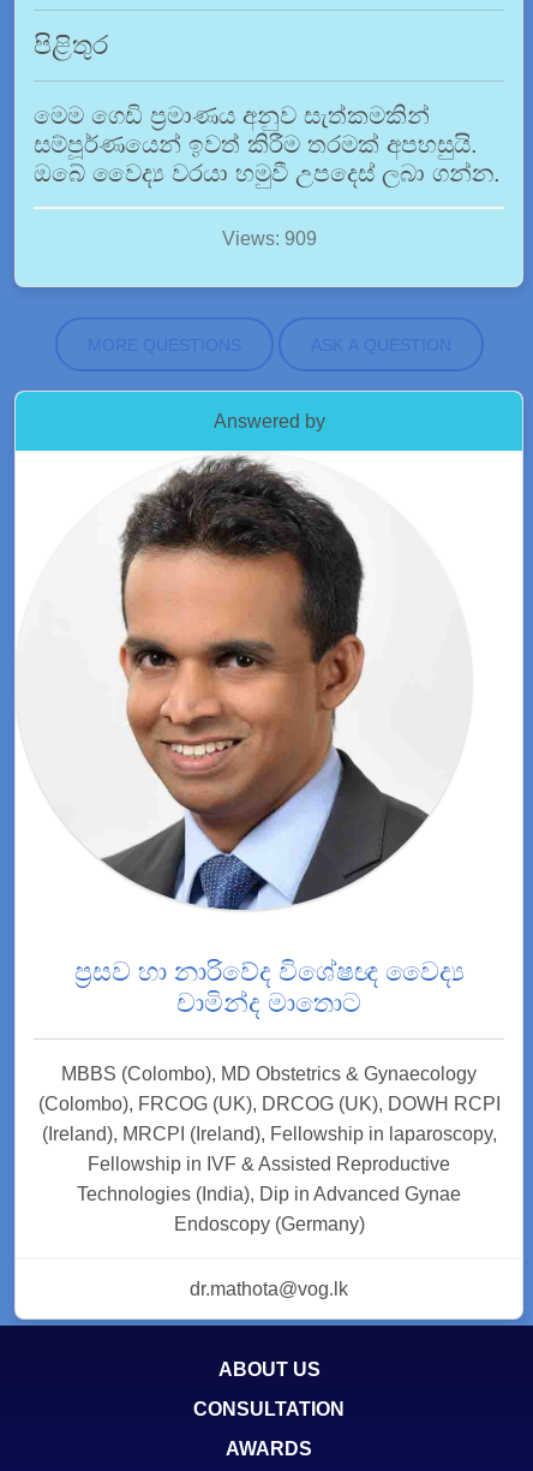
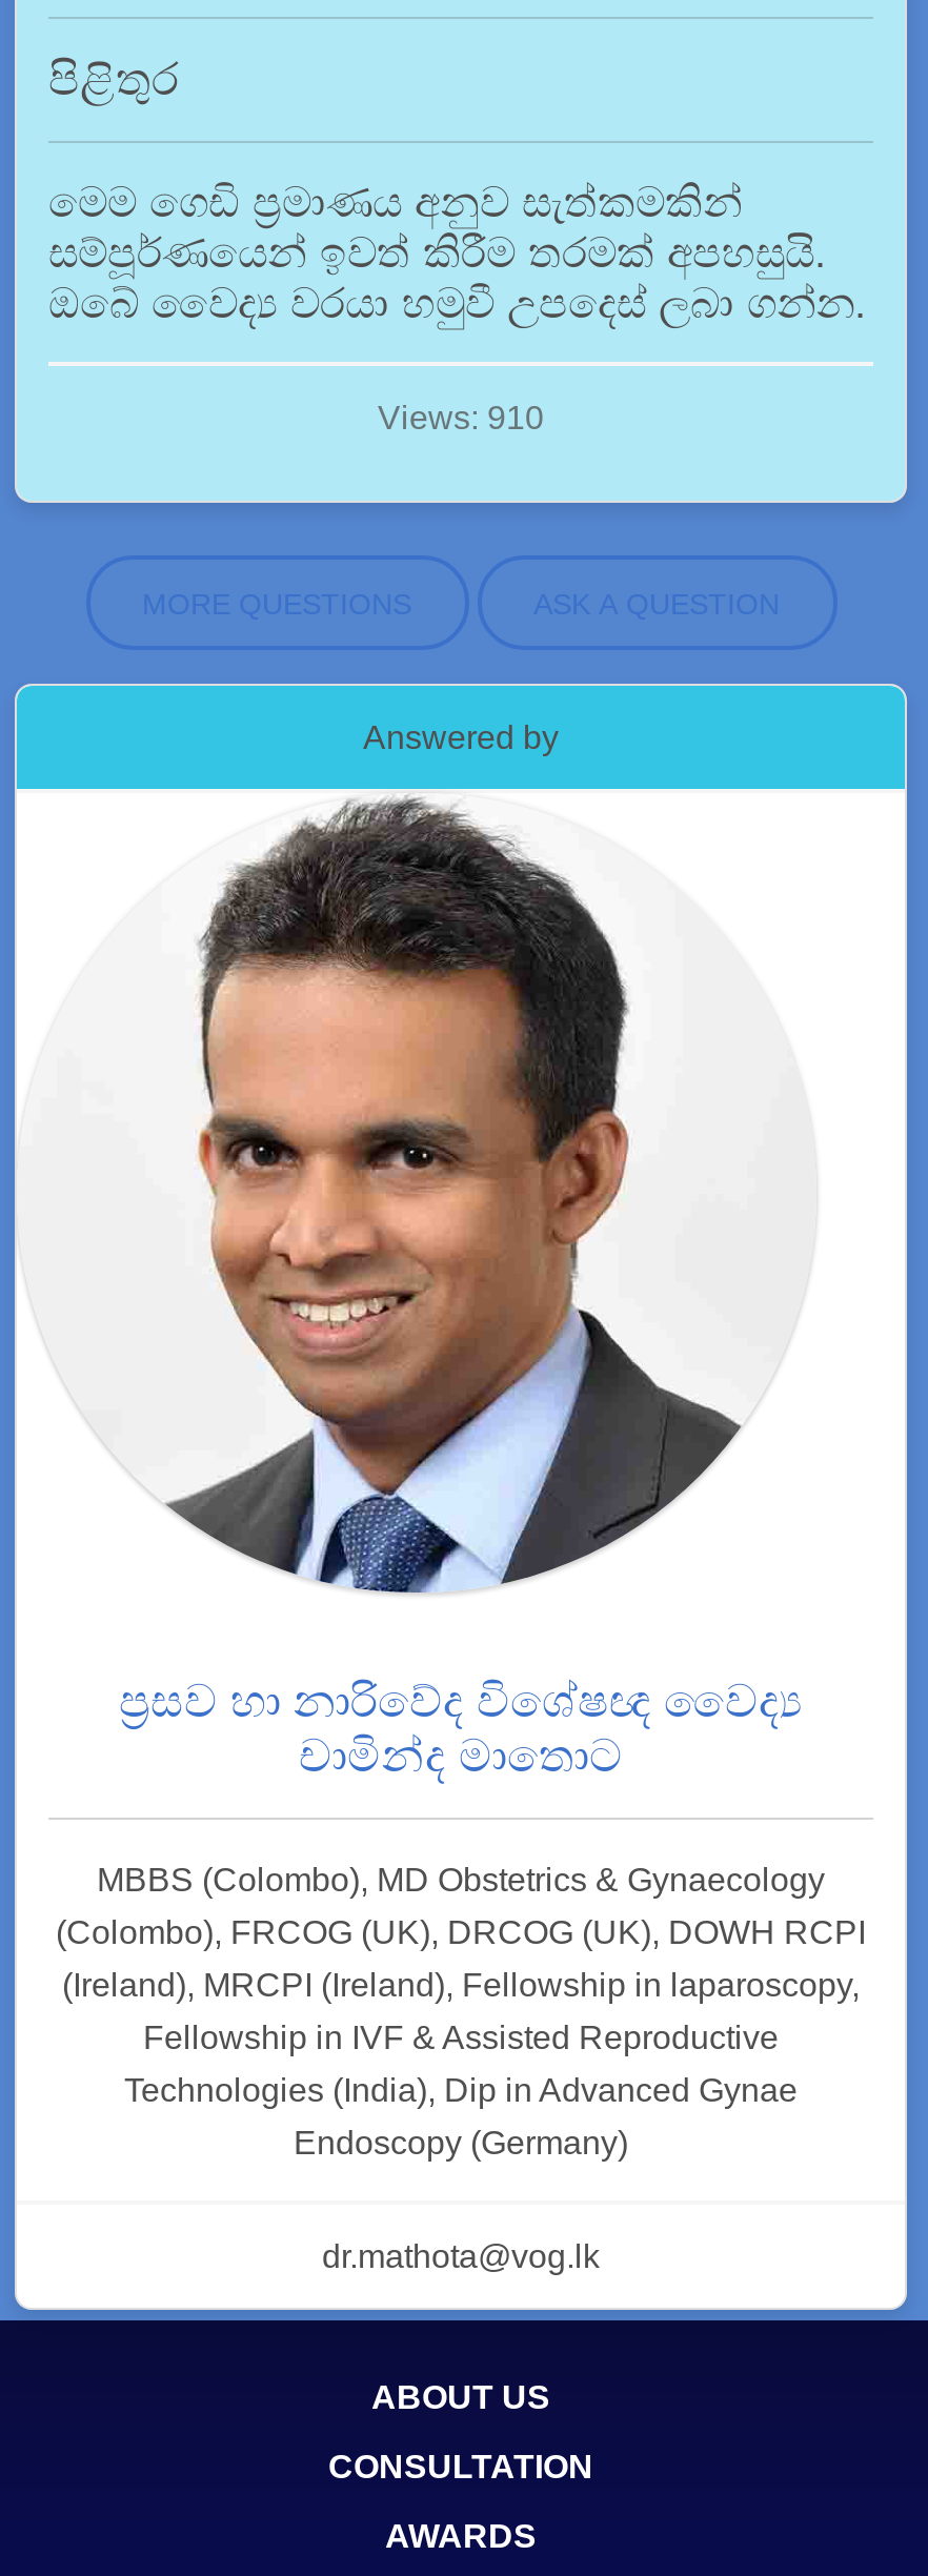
[221,228,316,249] Views: 909 -> [378,400,544,435] Views: 910

